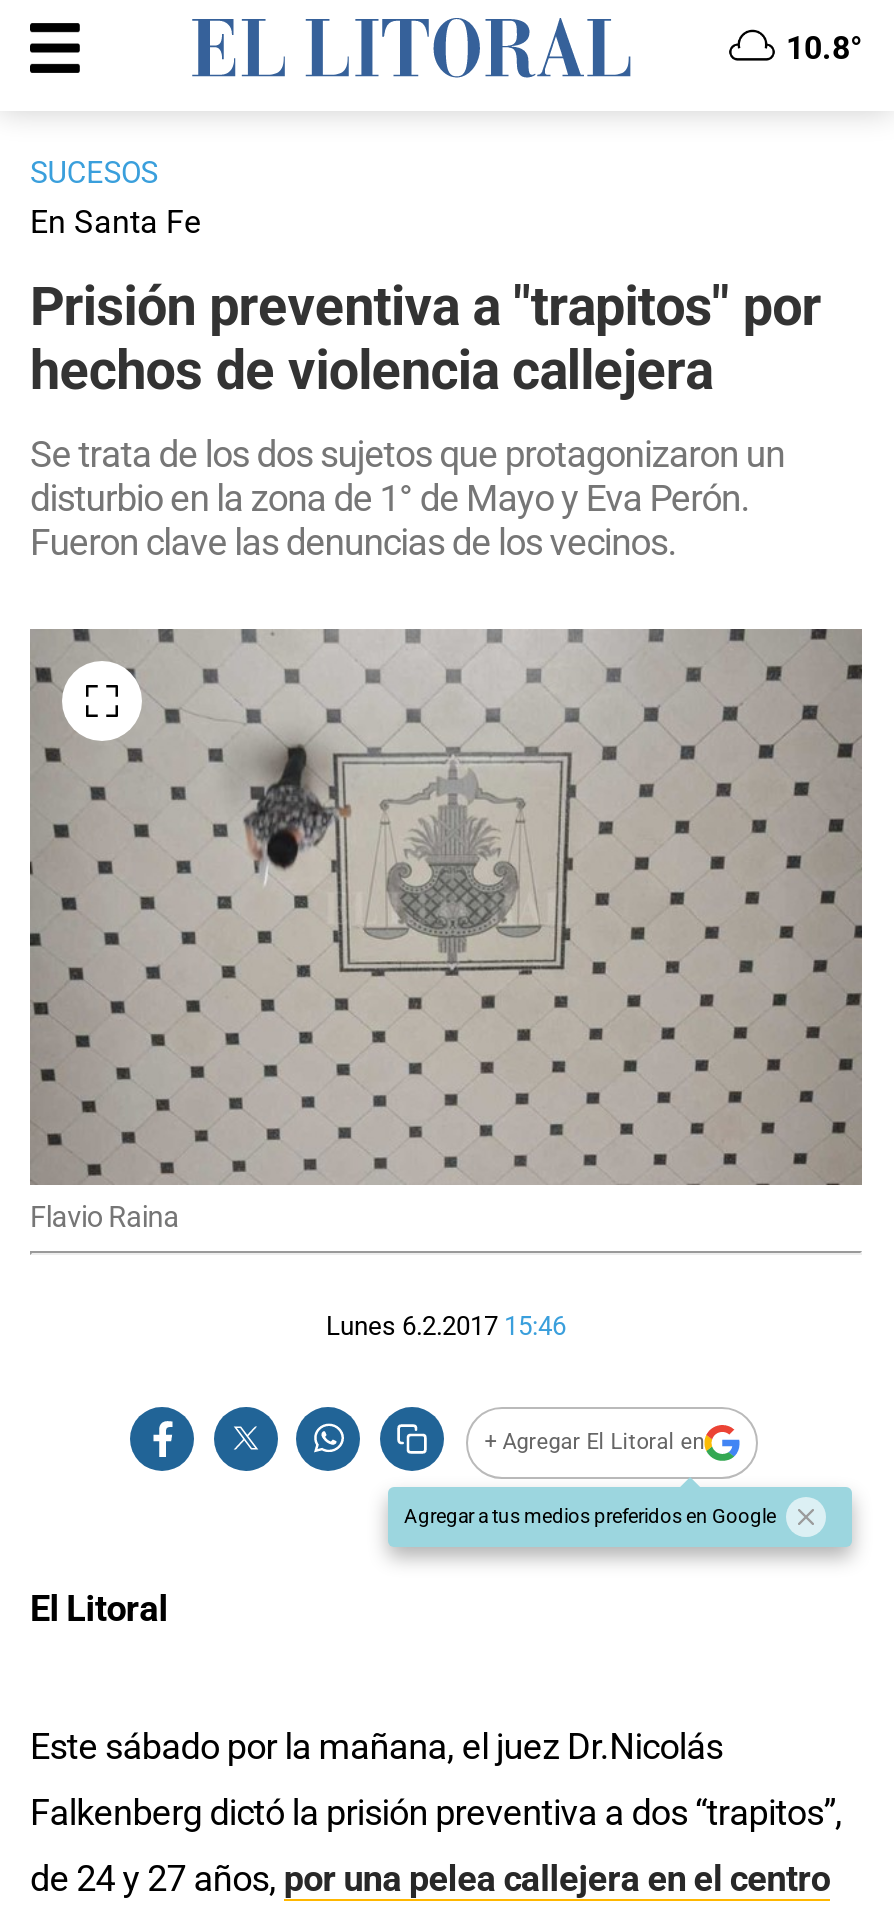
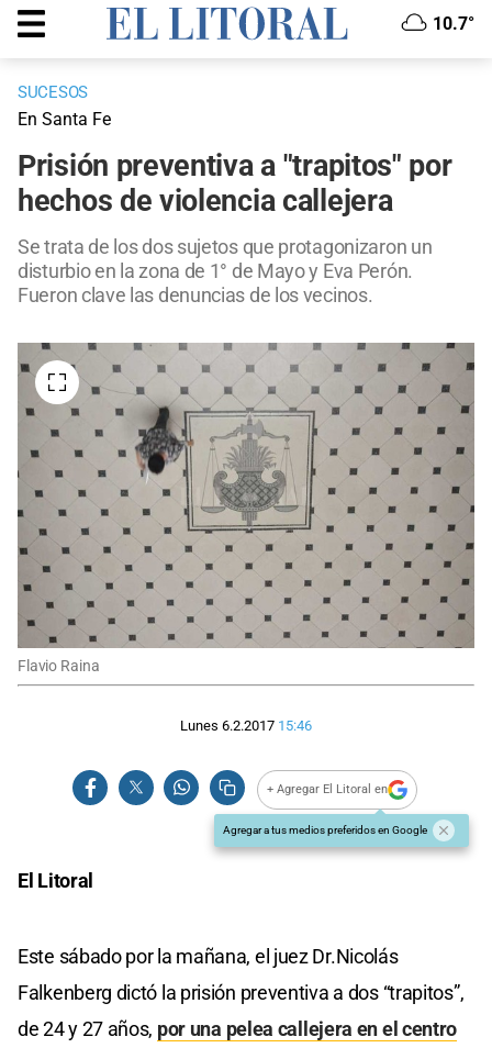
[786,28,862,66] 10.8° -> [433,13,474,34] 10.7°

